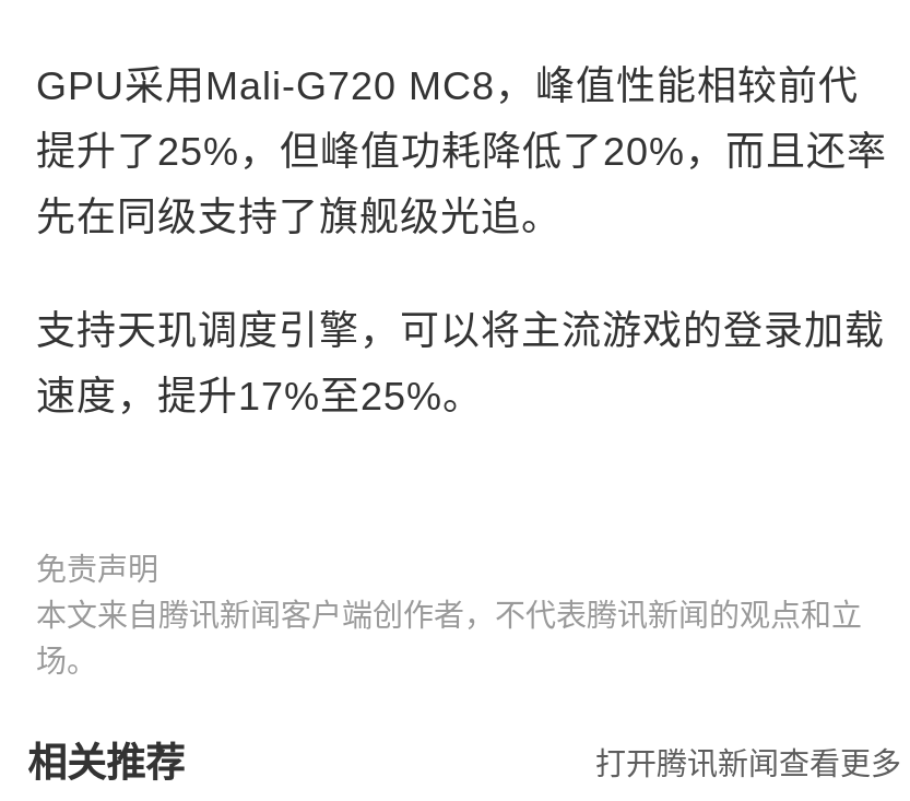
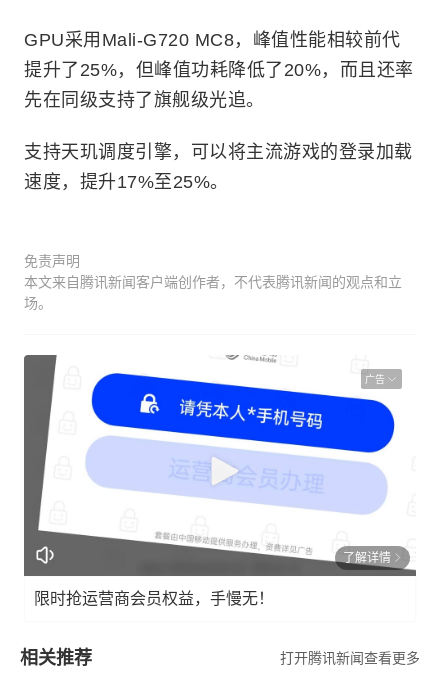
none -> [23,355,417,577] [image] | 广告
none -> [34,550,391,606] 了解详情 | 限时抢运营商会员权益，手慢无！

